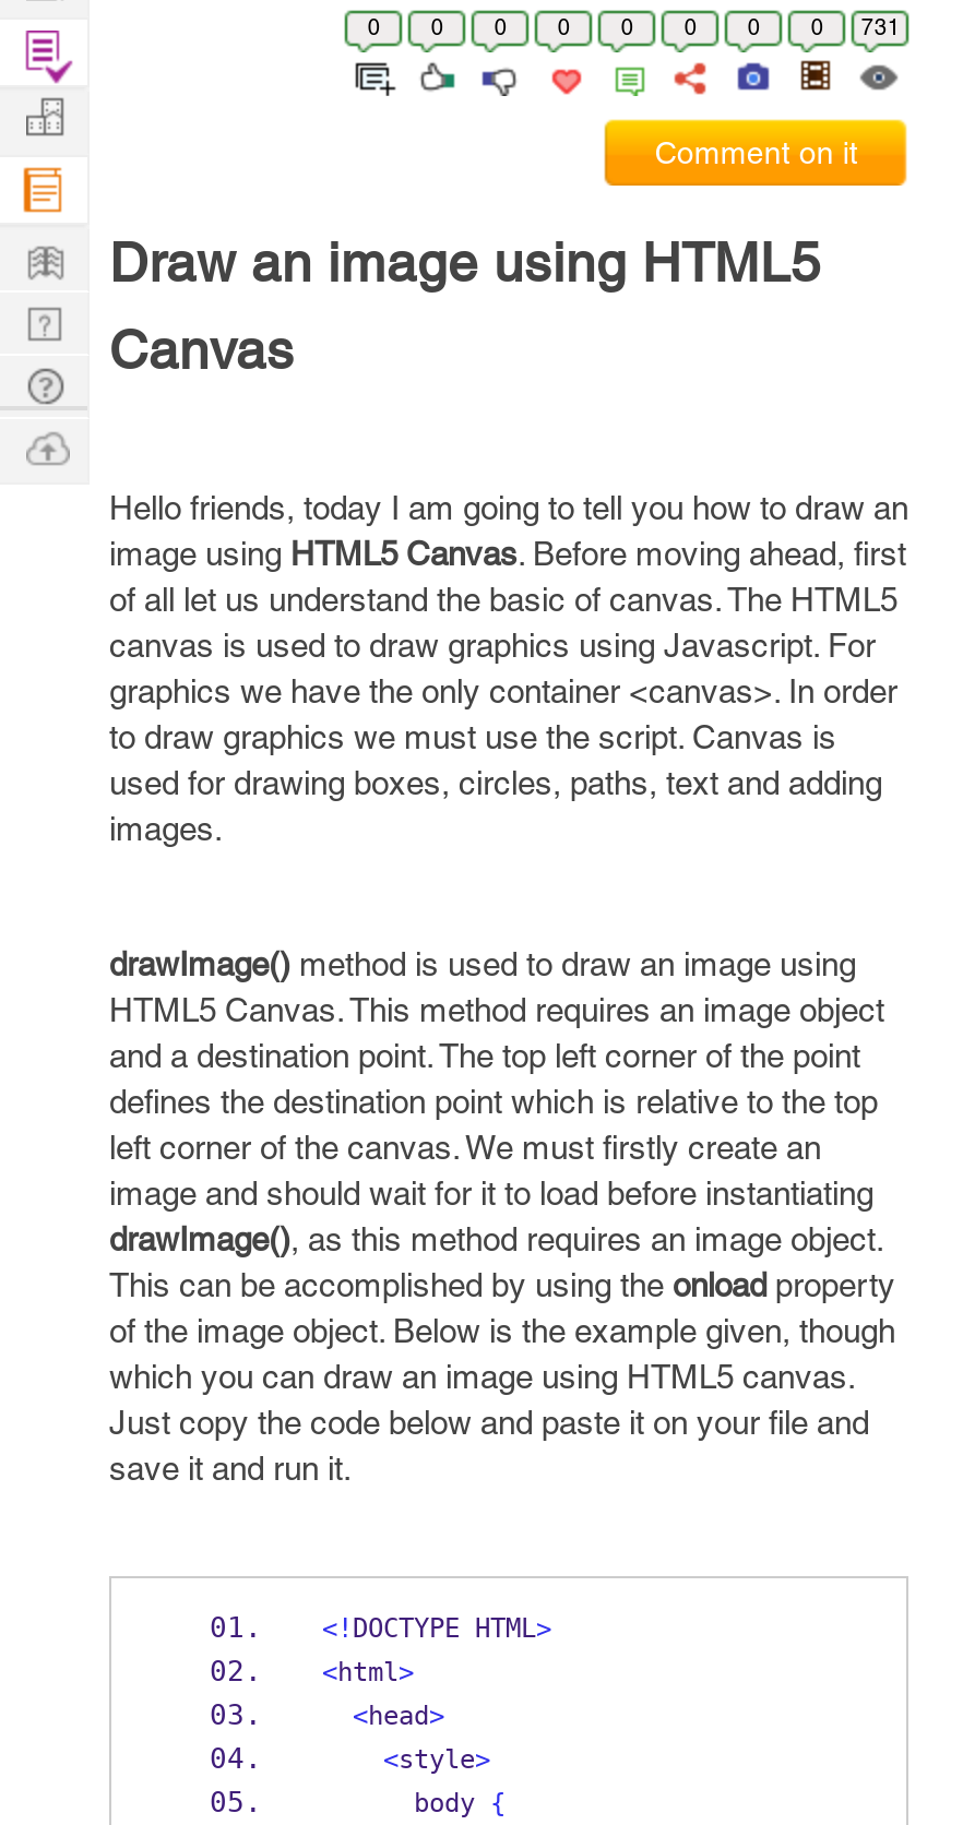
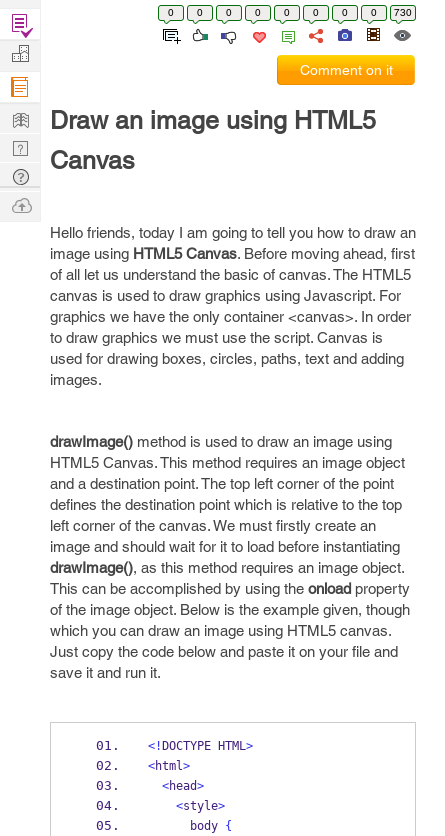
[368,13,901,39] 0 0 0 0 0 0 0 0 731 -> [168,6,412,18] 0 0 0 0 0 0 0 0 730

